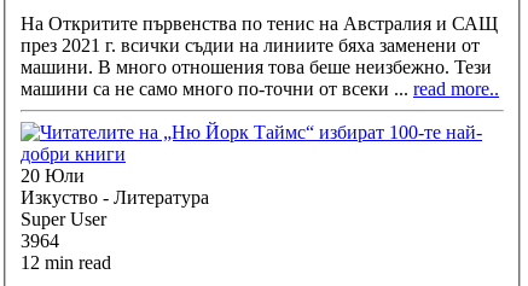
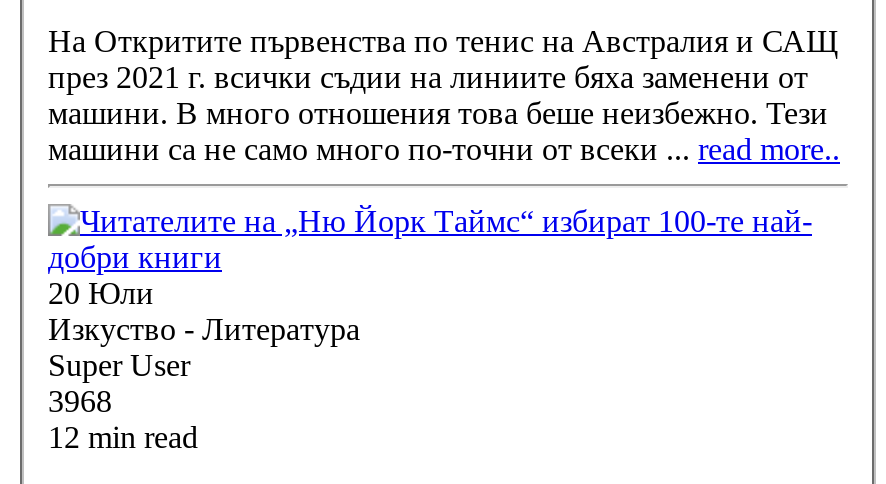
[21,231,59,251] 3964 -> [48,385,112,419] 3968

